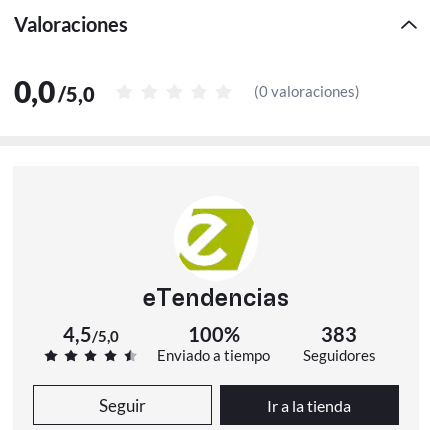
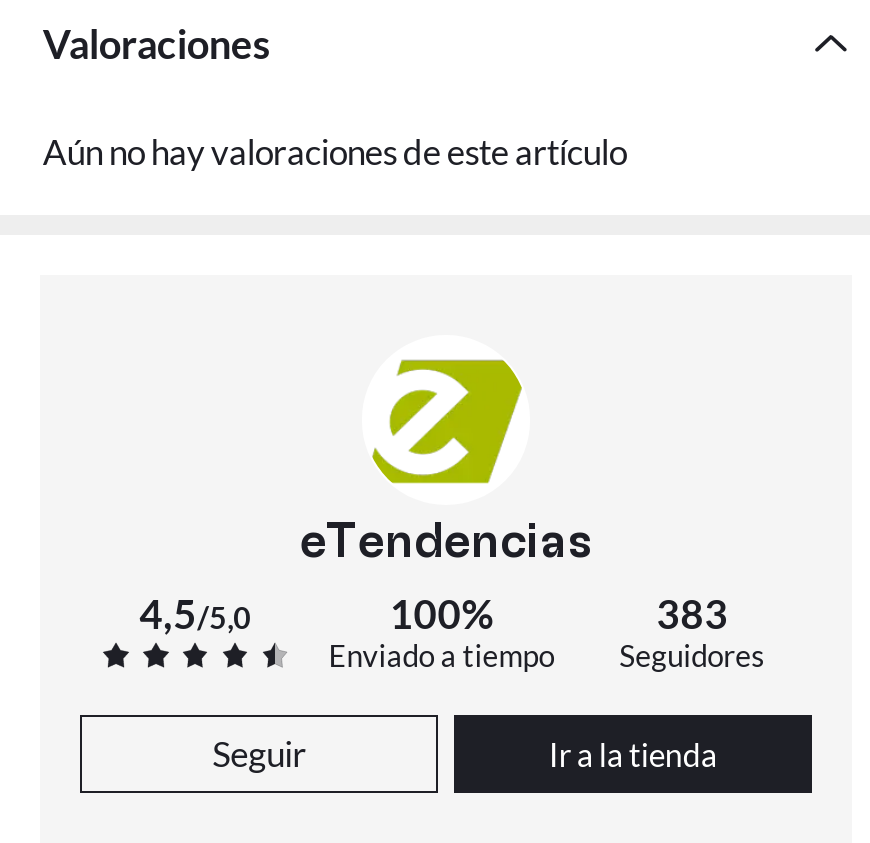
[14,74,360,109] 0,0 /5,0 | (0 valoraciones) -> [43,131,627,173] Aún no hay valoraciones de este artículo

